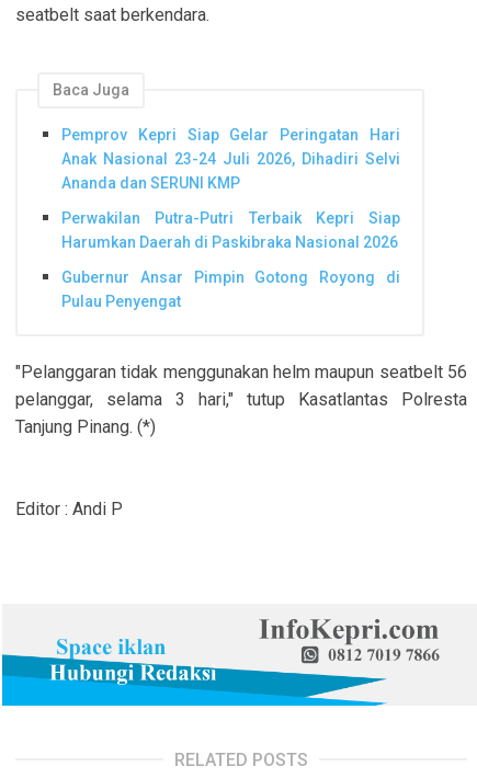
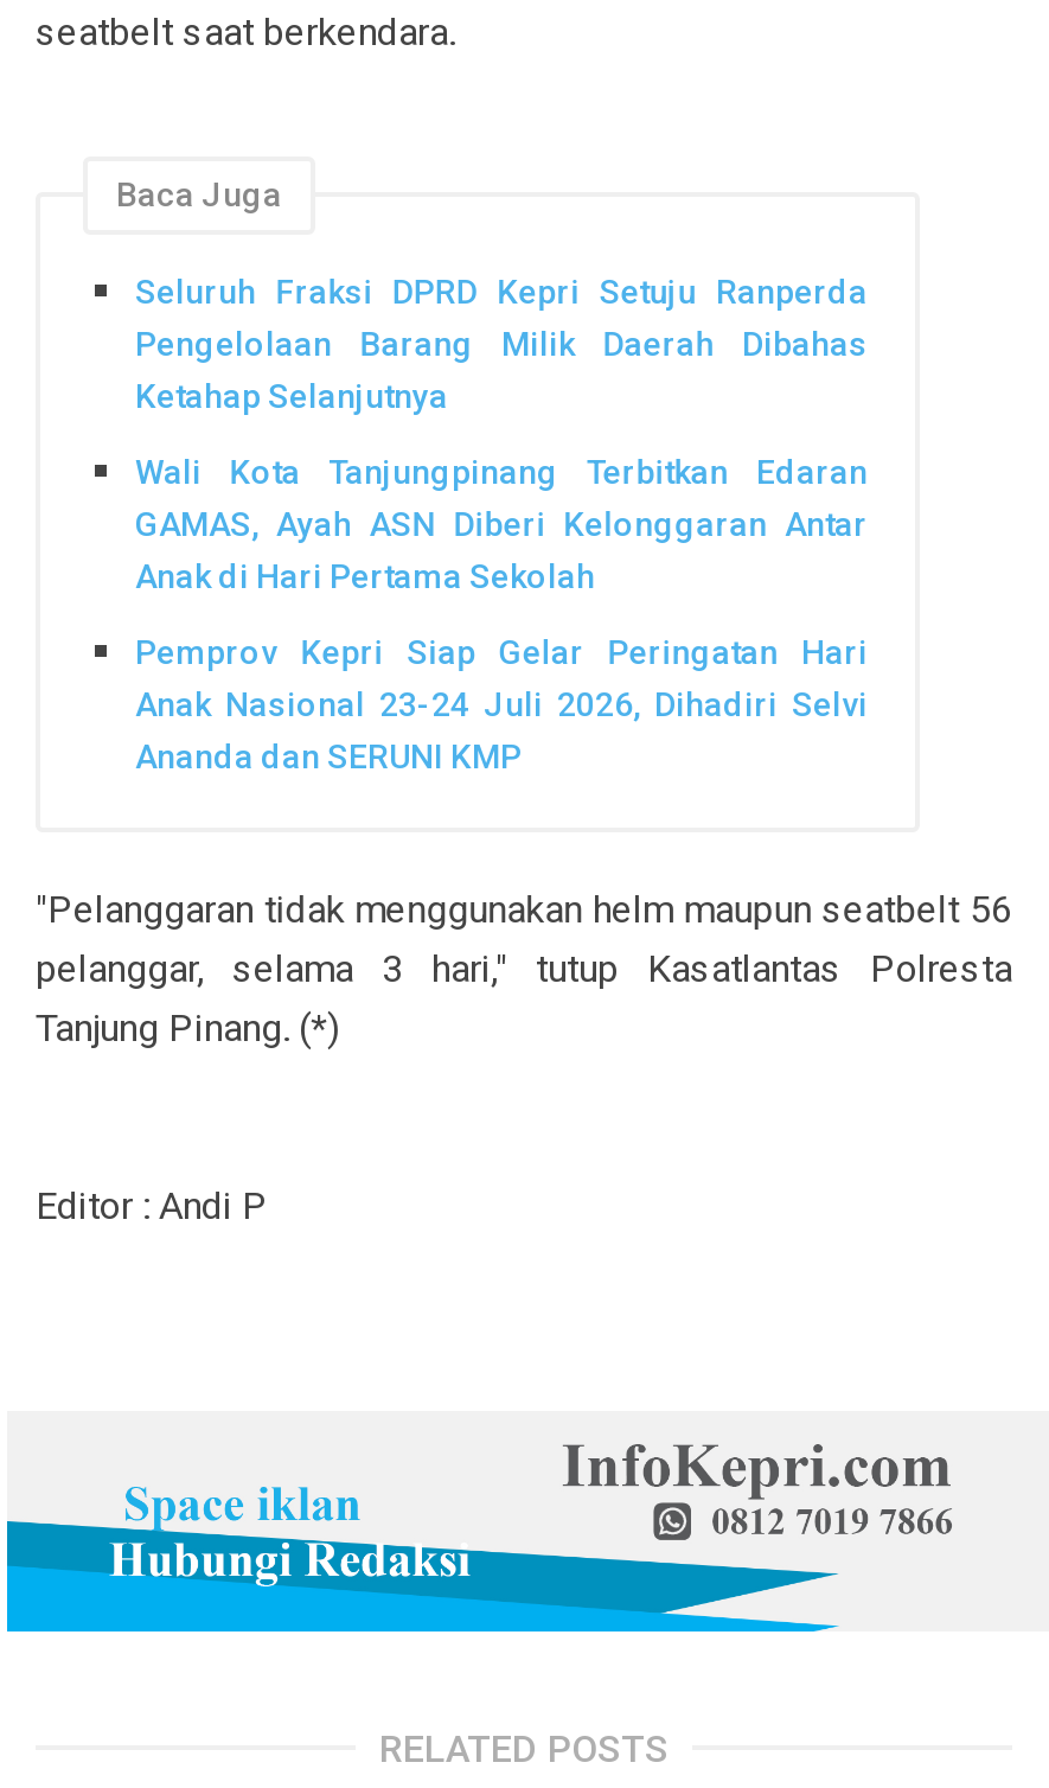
none -> [135,274,868,595] Seluruh Fraksi DPRD Kepri Setuju Ranperda | Pengelolaan Barang Milik Daerah Dibahas | Ketahap Selanjutnya | Wali Kota Tanjungpinang Terbitkan Edaran | GAMAS, Ayah ASN Diberi Kelonggaran Antar | Anak di Hari Pertama Sekolah
moved [61,126,400,192] -> [135,632,868,774]: Pemprov Kepri Siap Gelar Peringatan Hari | Anak Nasional 23-24 Juli 2026, Dihadiri Selvi | Ananda dan SERUNI KMP
[61,209,400,310] Perwakilan Putra-Putri Terbaik Kepri Siap | Harumkan Daerah di Paskibraka Nasional 2026 | Gubernur Ansar Pimpin Gotong Royong di | Pulau Penyengat -> none

